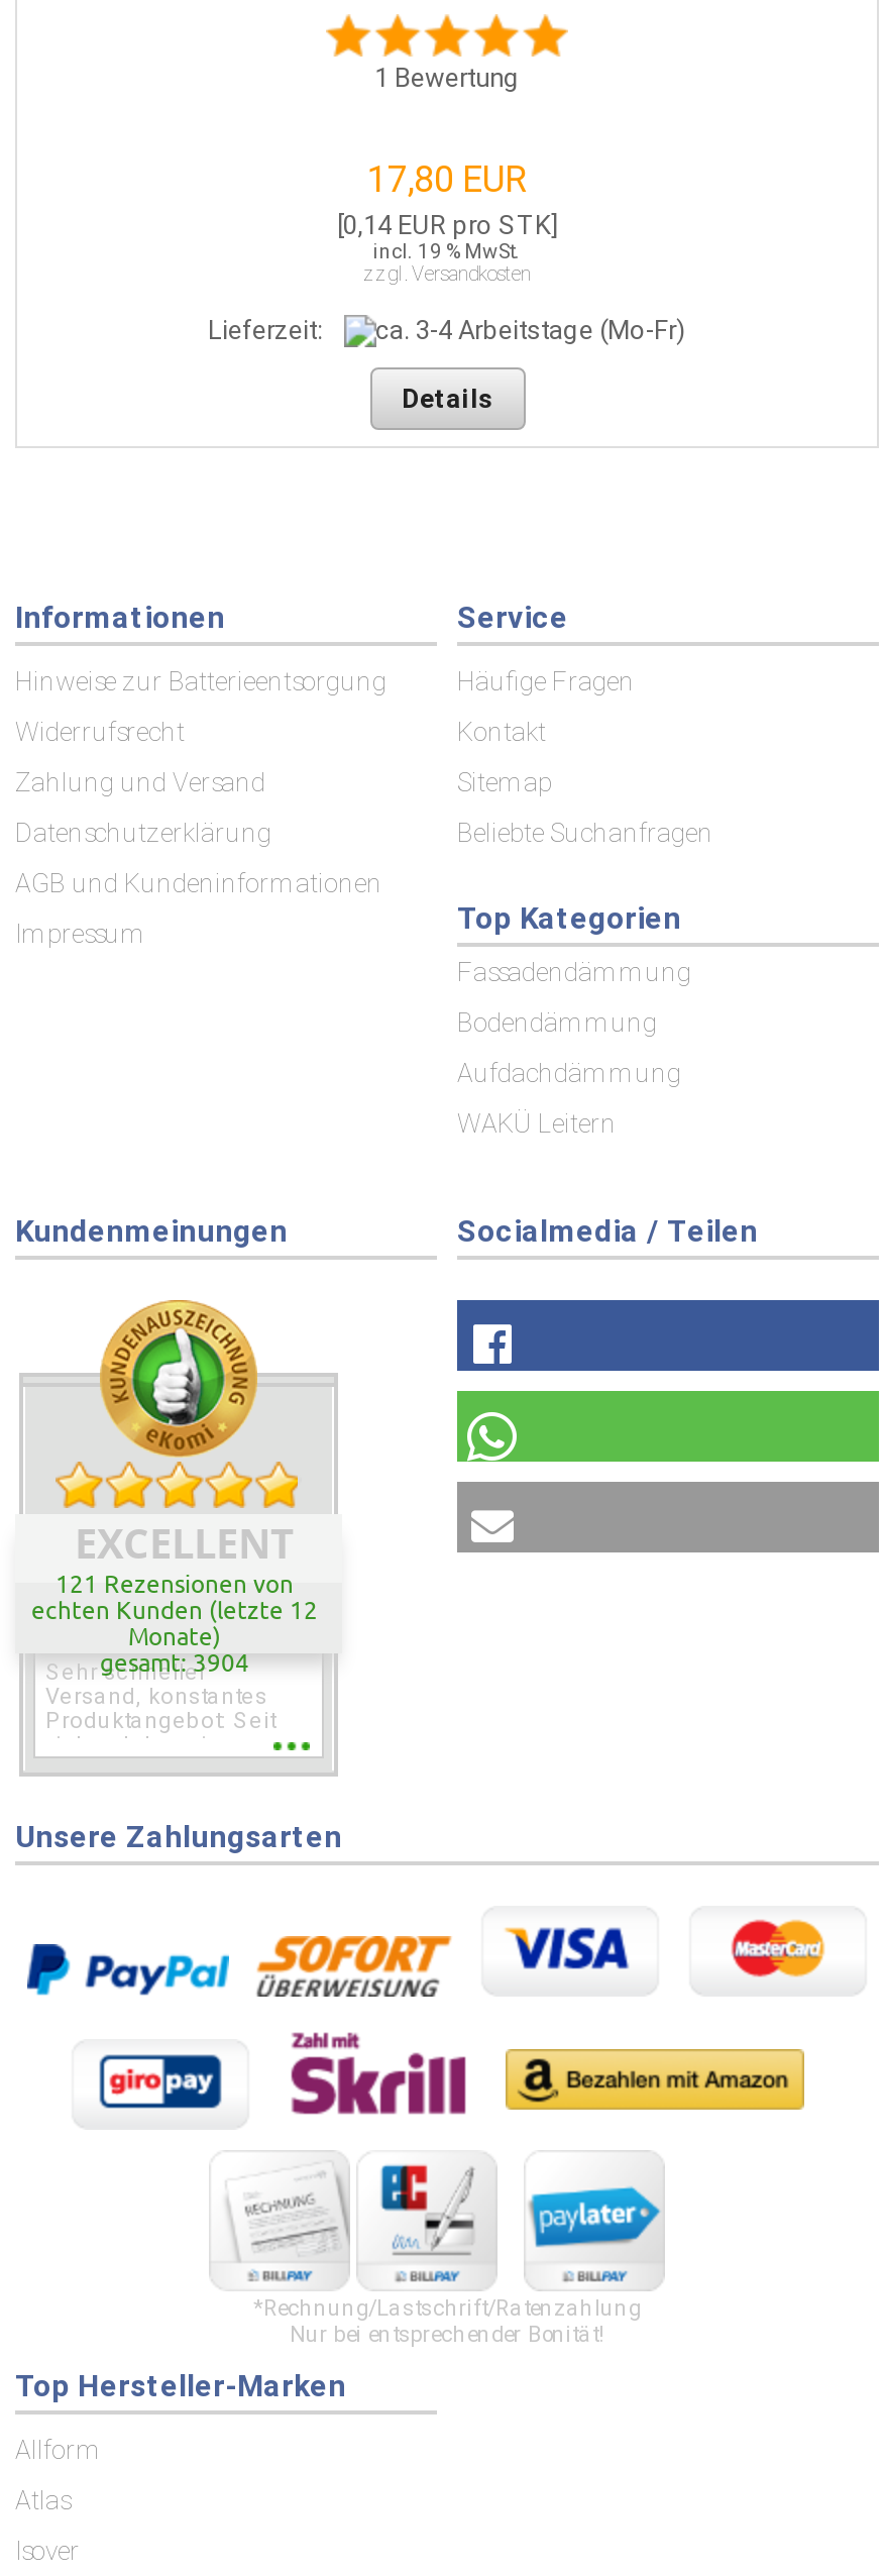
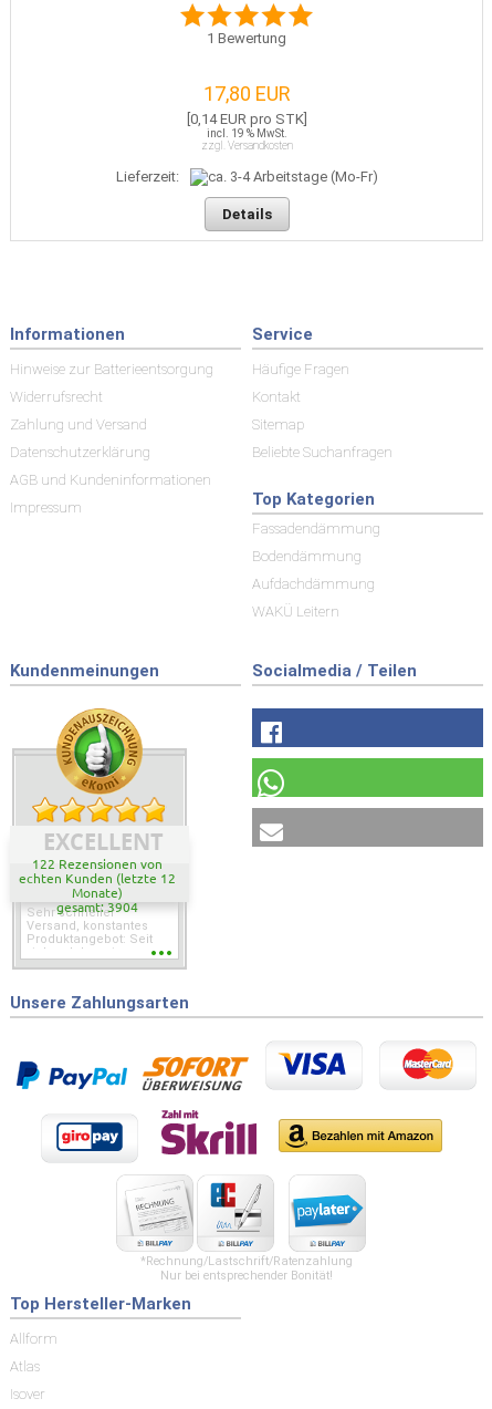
[56,1570,294,1596] 121 Rezensionen von -> [32,856,163,871] 122 Rezensionen von

